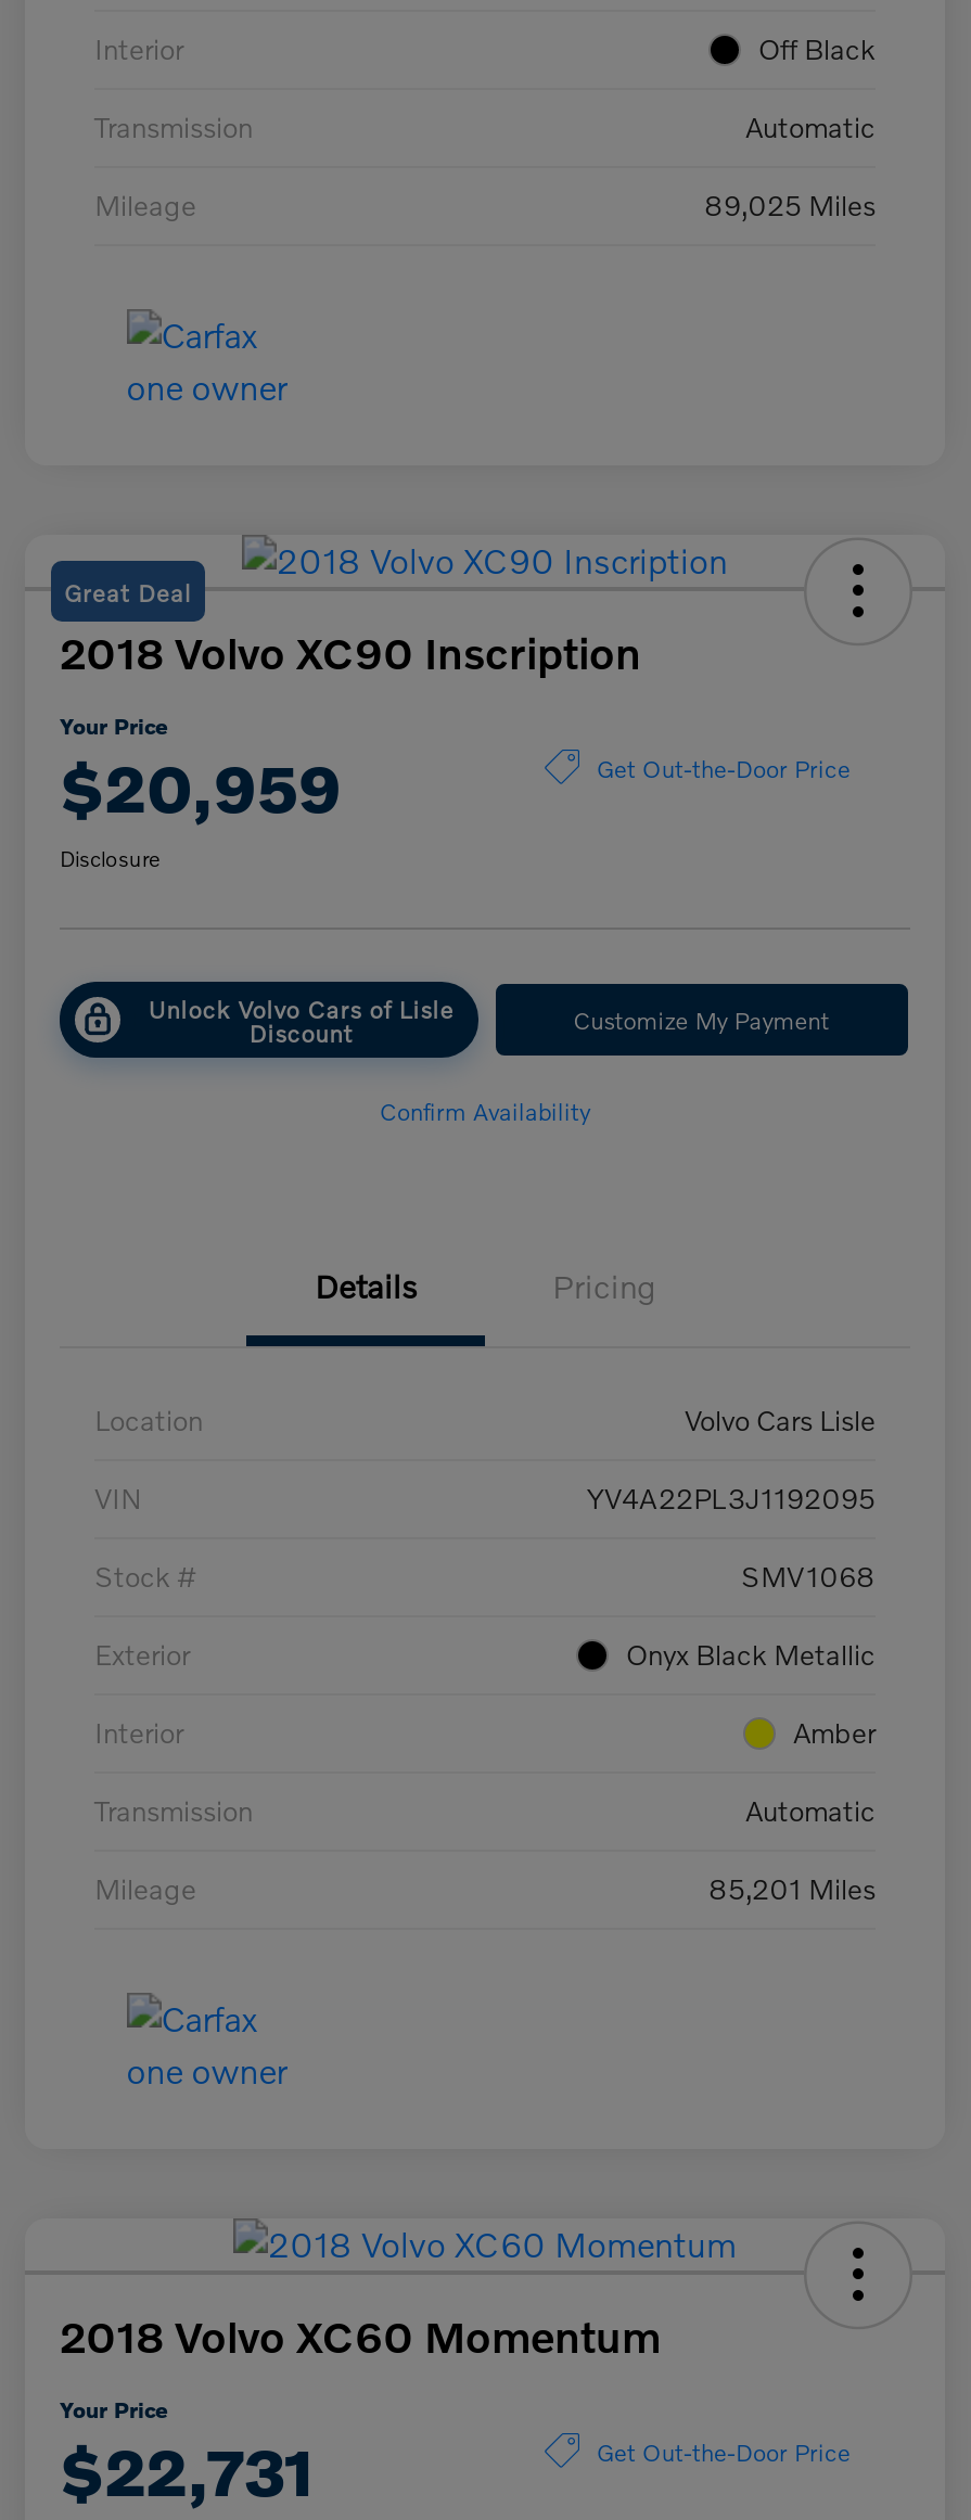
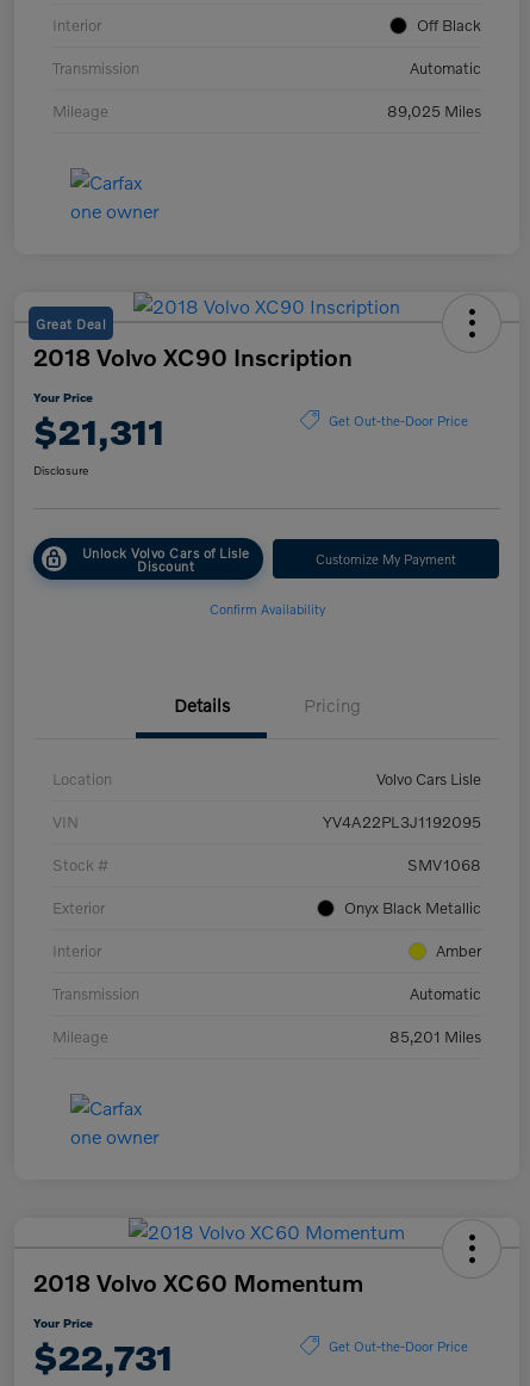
[60,750,342,826] $20,959 -> [33,411,164,452] $21,311

